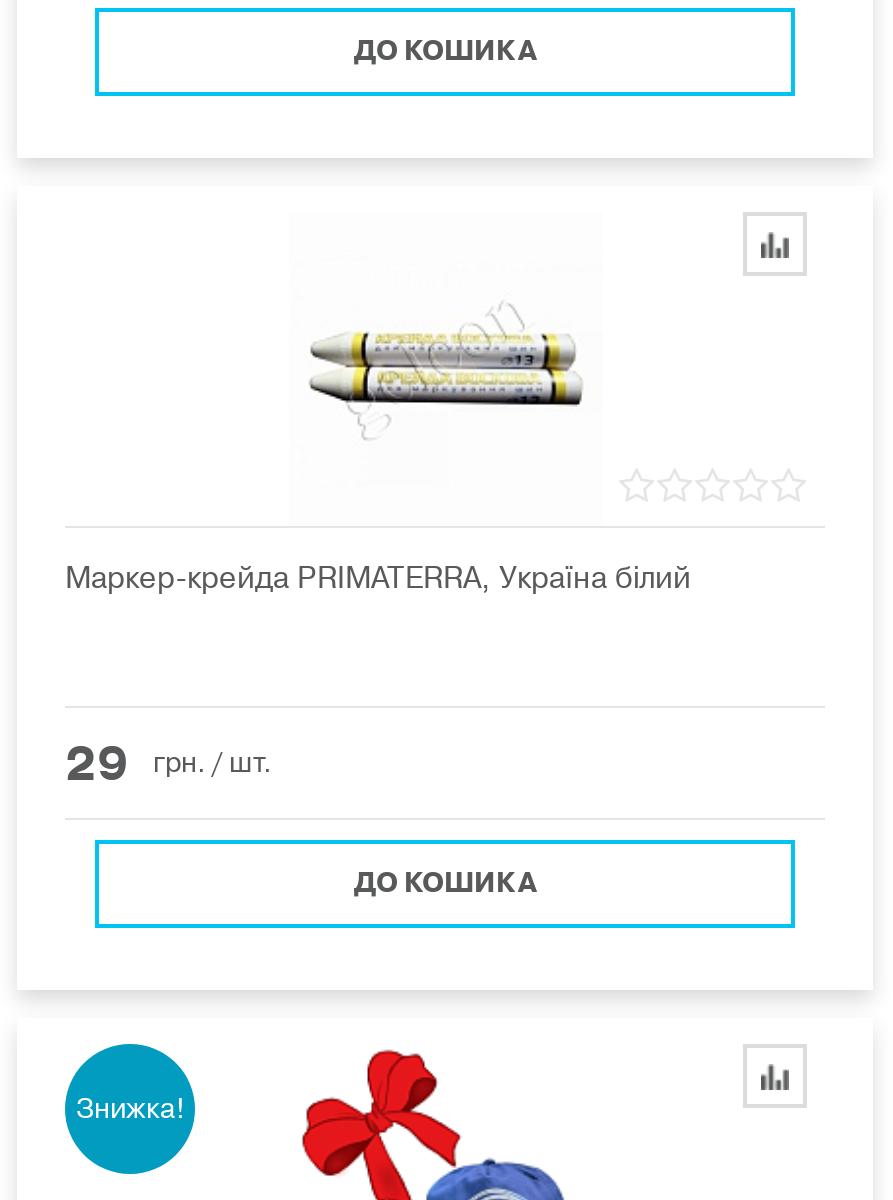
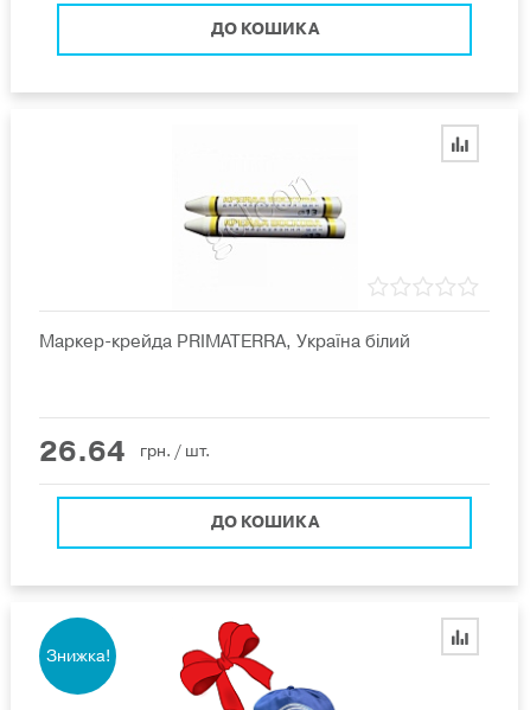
[65,731,271,795] 29 грн. / шт. -> [39,432,210,470] 26.64 грн. / шт.

